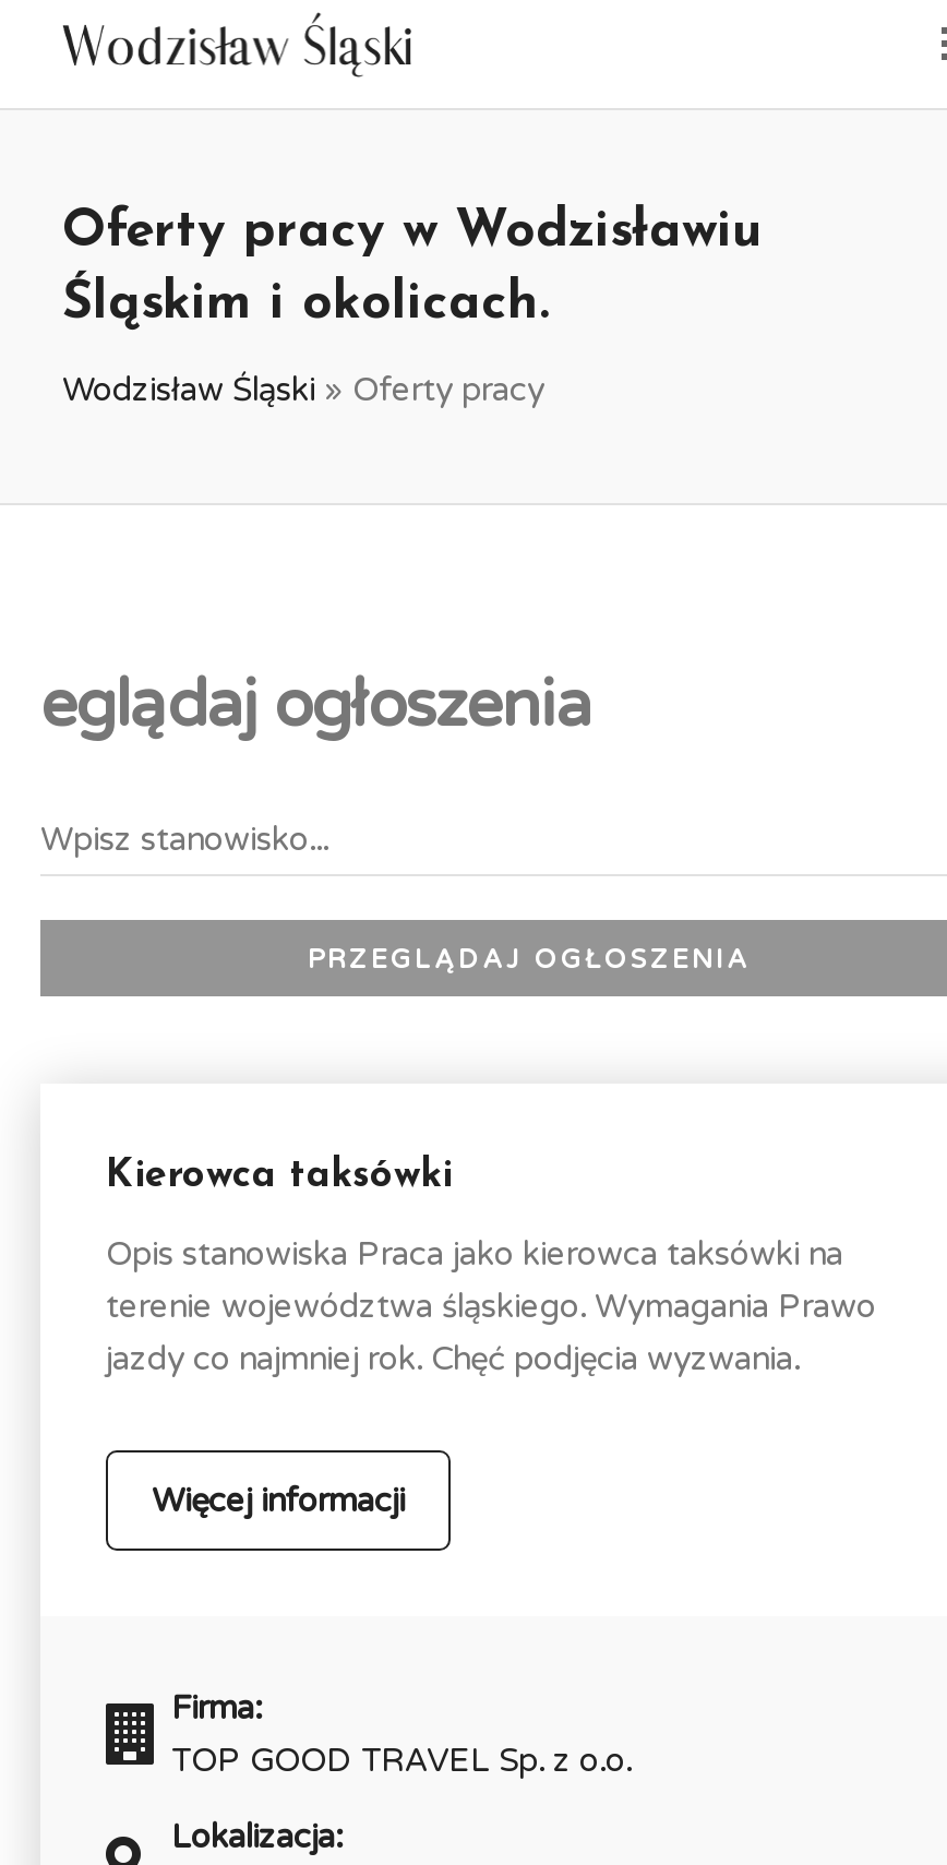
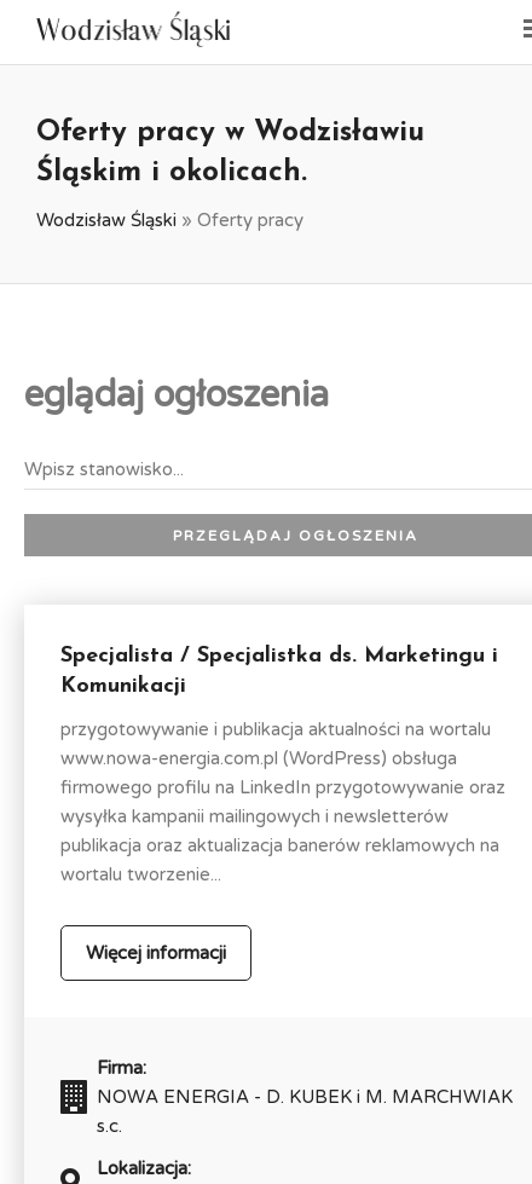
[106,1156,453,1198] Kierowca taksówki -> [60,645,498,698] Specjalista / Specjalistka ds. Marketingu i | Komunikacji
[106,1234,876,1378] Opis stanowiska Praca jako kierowca taksówki na | terenie województwa śląskiego. Wymagania Prawo | jazdy co najmniej rok. Chęć podjęcia wyzwania. -> [60,718,505,885] przygotowywanie i publikacja aktualności na wortalu | www.nowa-energia.com.pl (WordPress) obsługa | firmowego profilu na LinkedIn przygotowywanie oraz | wysyłka kampanii mailingowych i newsletterów | publikacja oraz aktualizacja banerów reklamowych na | wortalu tworzenie...
[171,1741,632,1780] TOP GOOD TRAVEL Sp. z o.o. -> [97,1086,513,1137] NOWA ENERGIA - D. KUBEK i M. MARCHWIAK | s.c.

